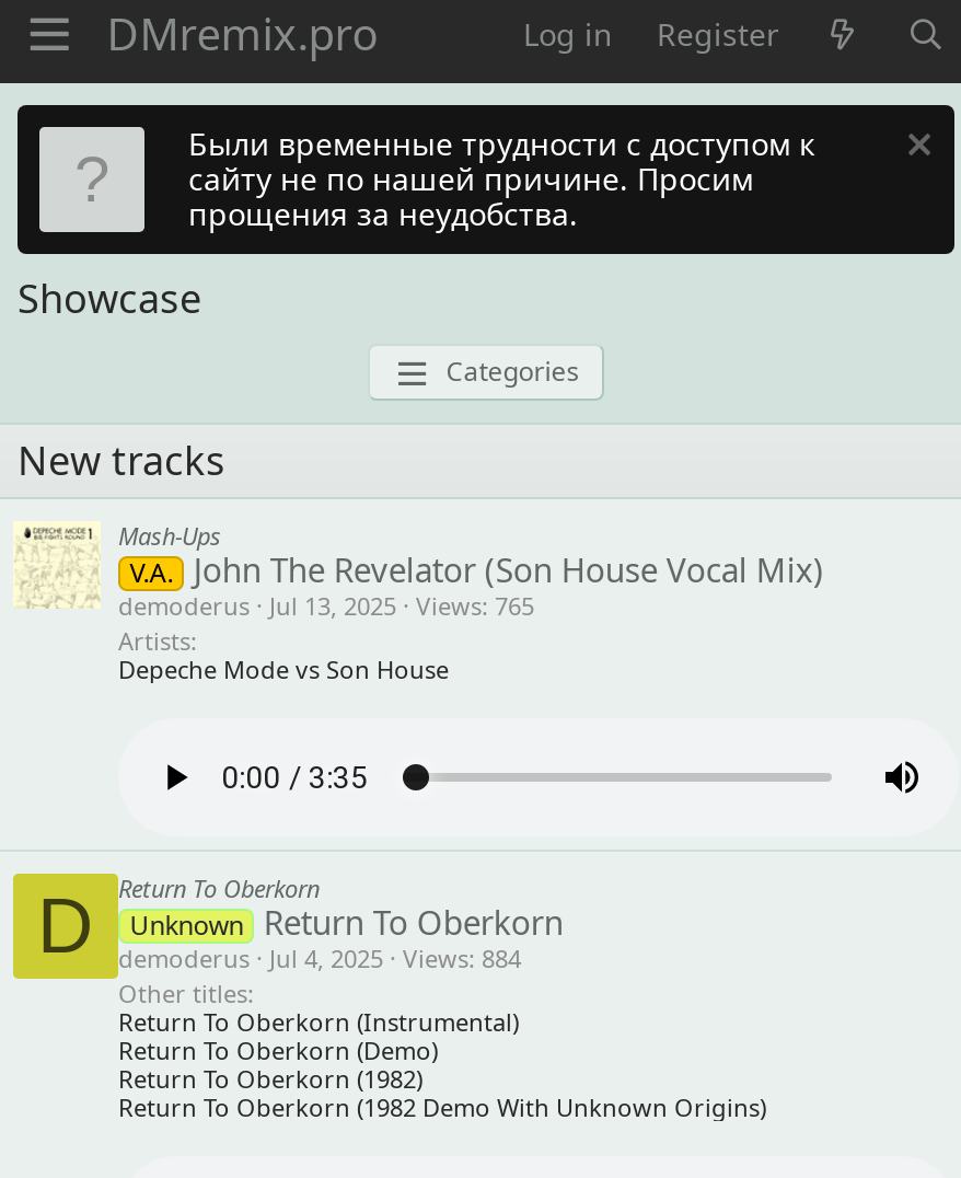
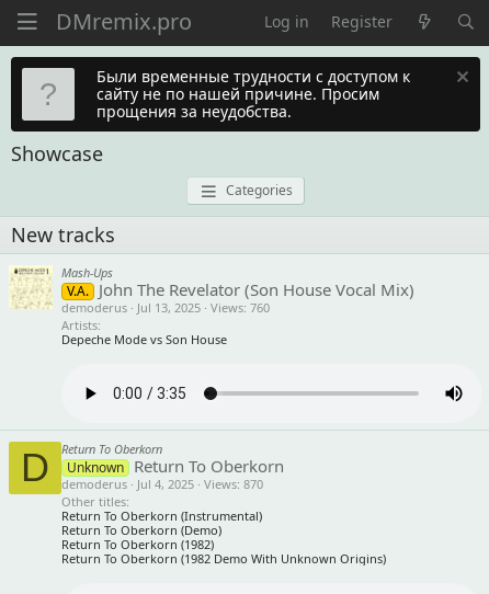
[118,589,534,622] demoderus Jul 13, 2025 Views 765 -> [61,299,270,316] demoderus Jul 13, 2025 Views 760
[118,942,521,974] demoderus Jul 4, 2025 Views 884 -> [61,476,263,492] demoderus Jul 4, 2025 Views 870

